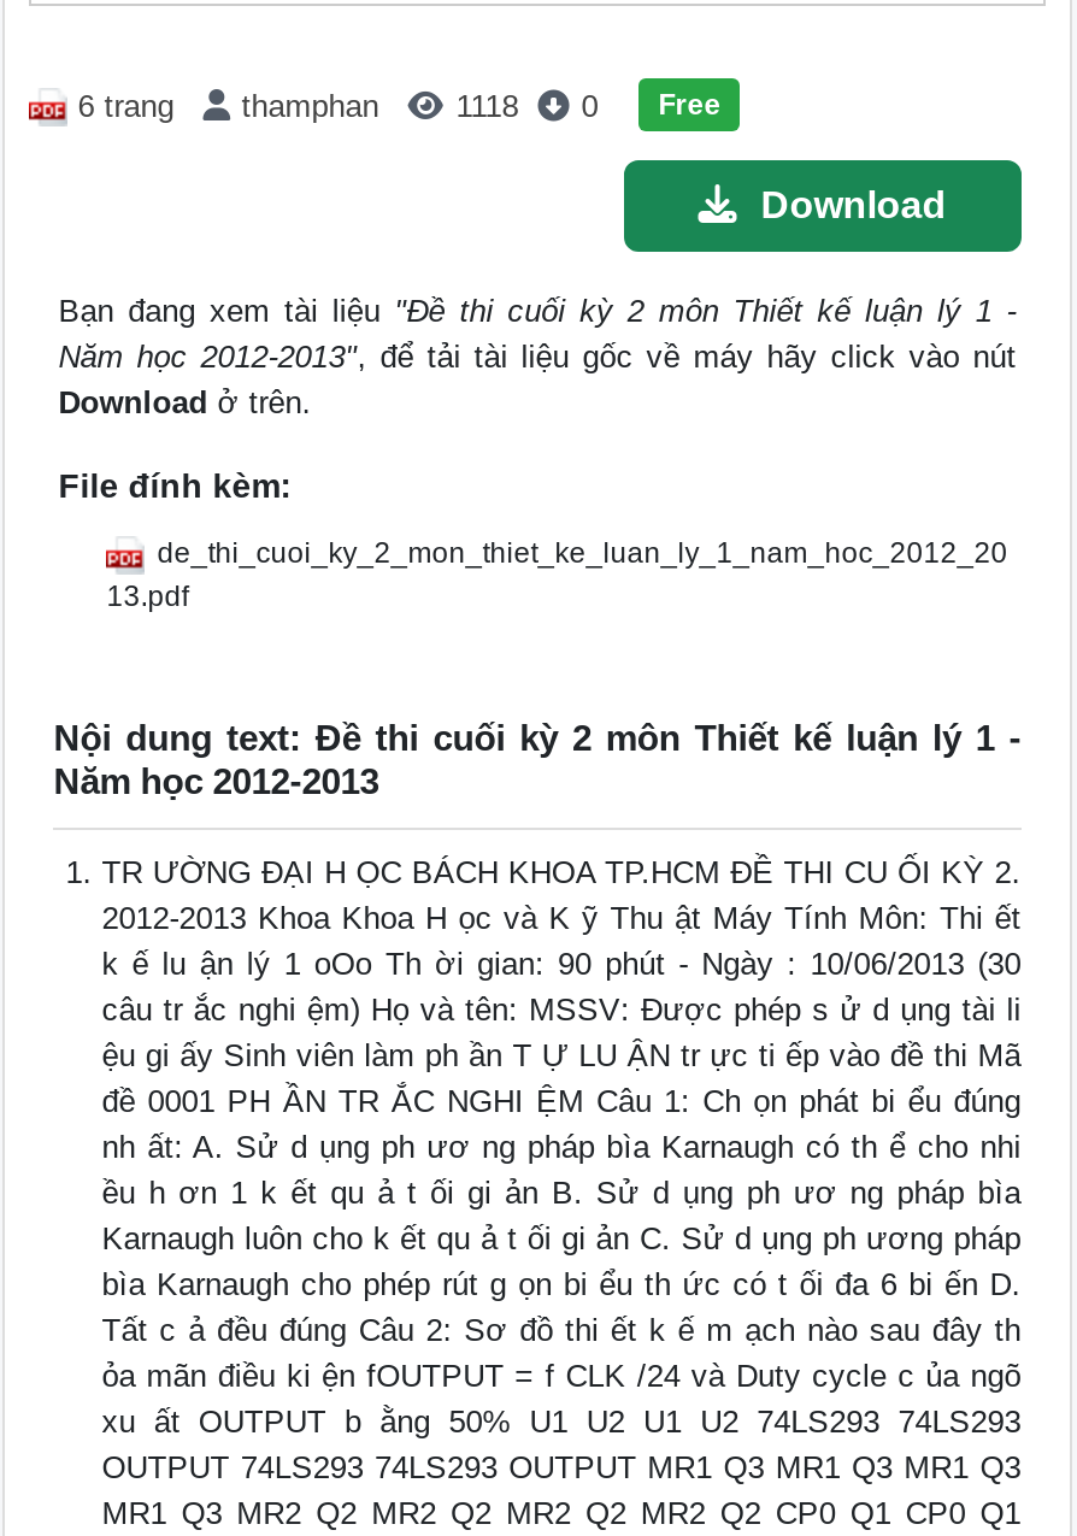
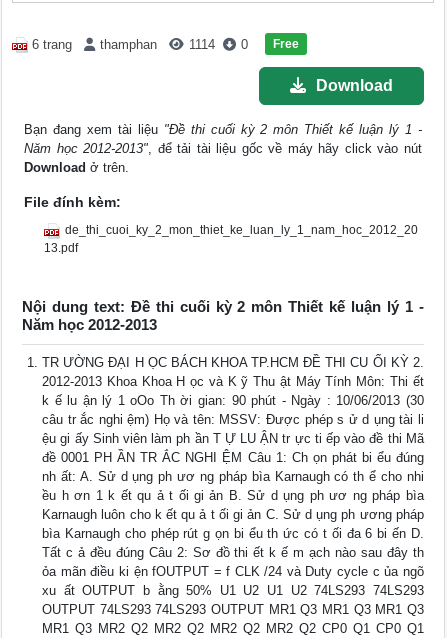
[456,88,721,125] 1118 0 Free -> [189,37,299,52] 1114 0 Free

